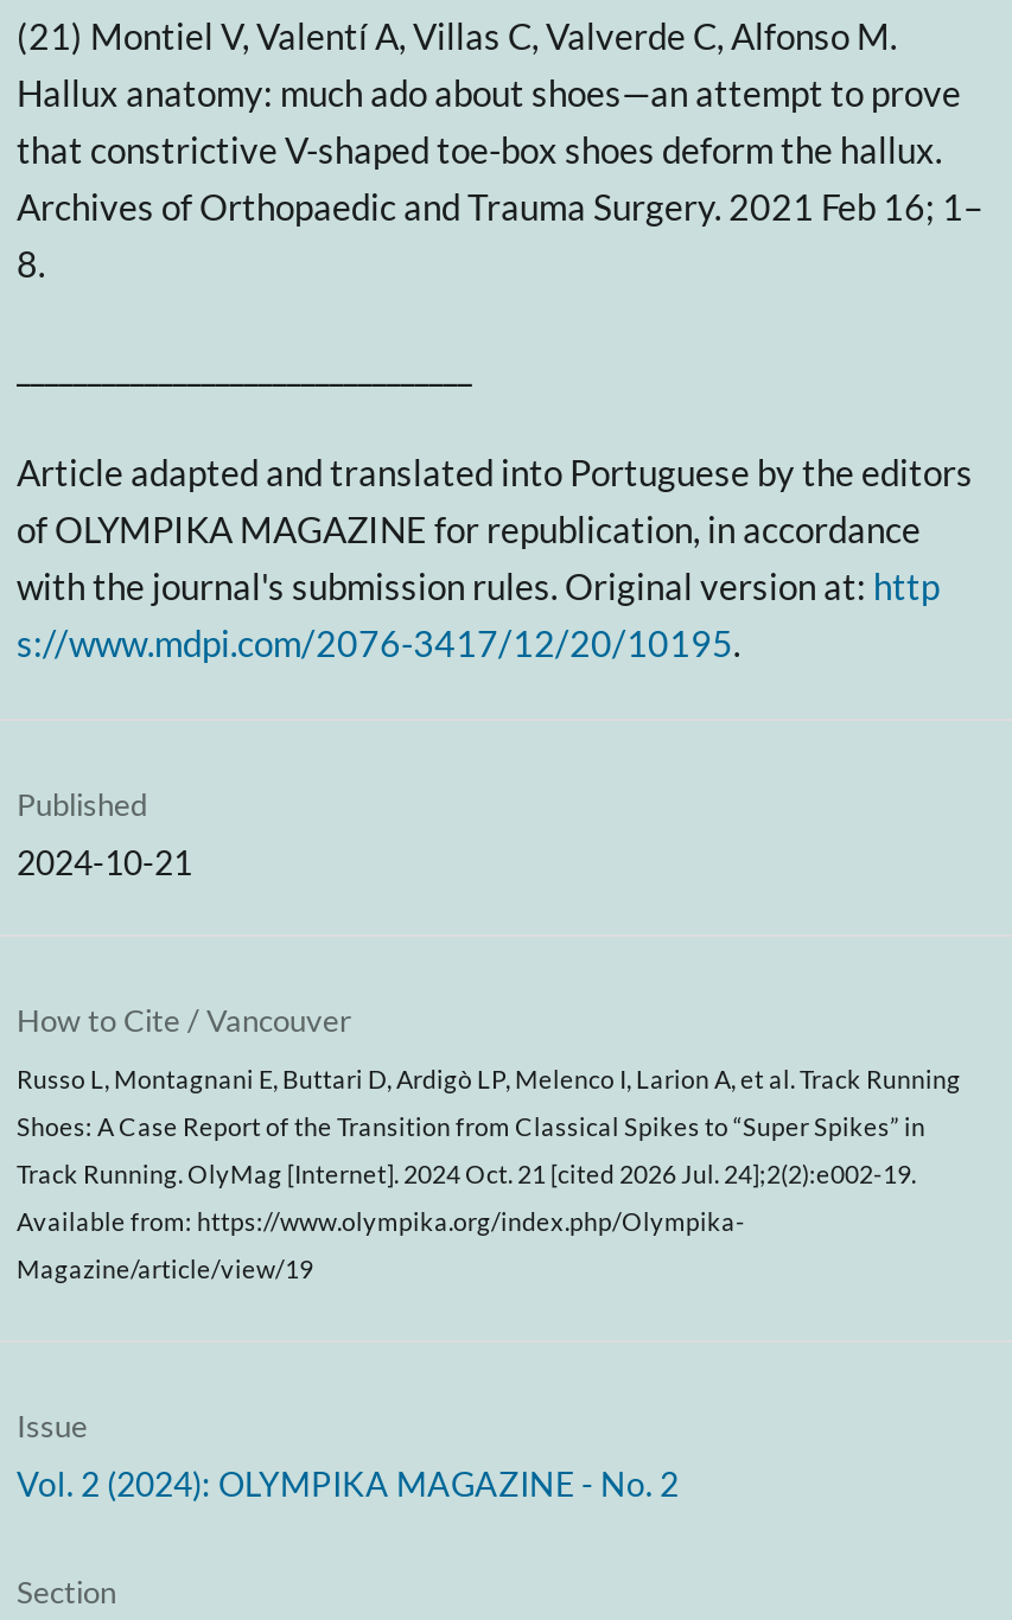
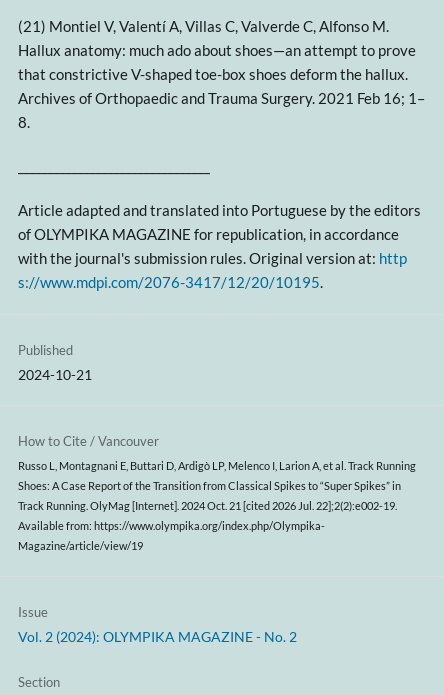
[17,1159,916,1188] Track Running. OlyMag [Internet]. 2024 Oct. 21 [cited 2026 Jul. 24];2(2):e002-19. -> [18,500,397,512] Track Running. OlyMag [Internet]. 2024 Oct. 21 [cited 2026 Jul. 22];2(2):e002-19.

